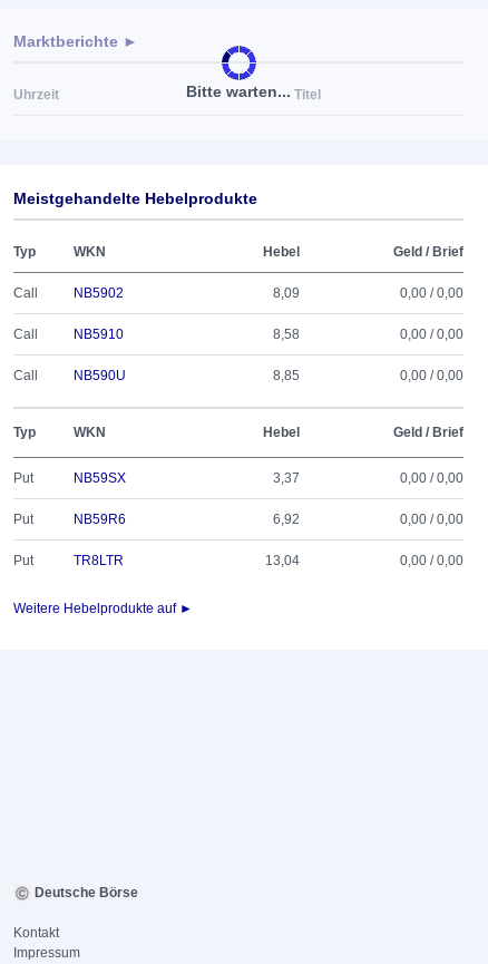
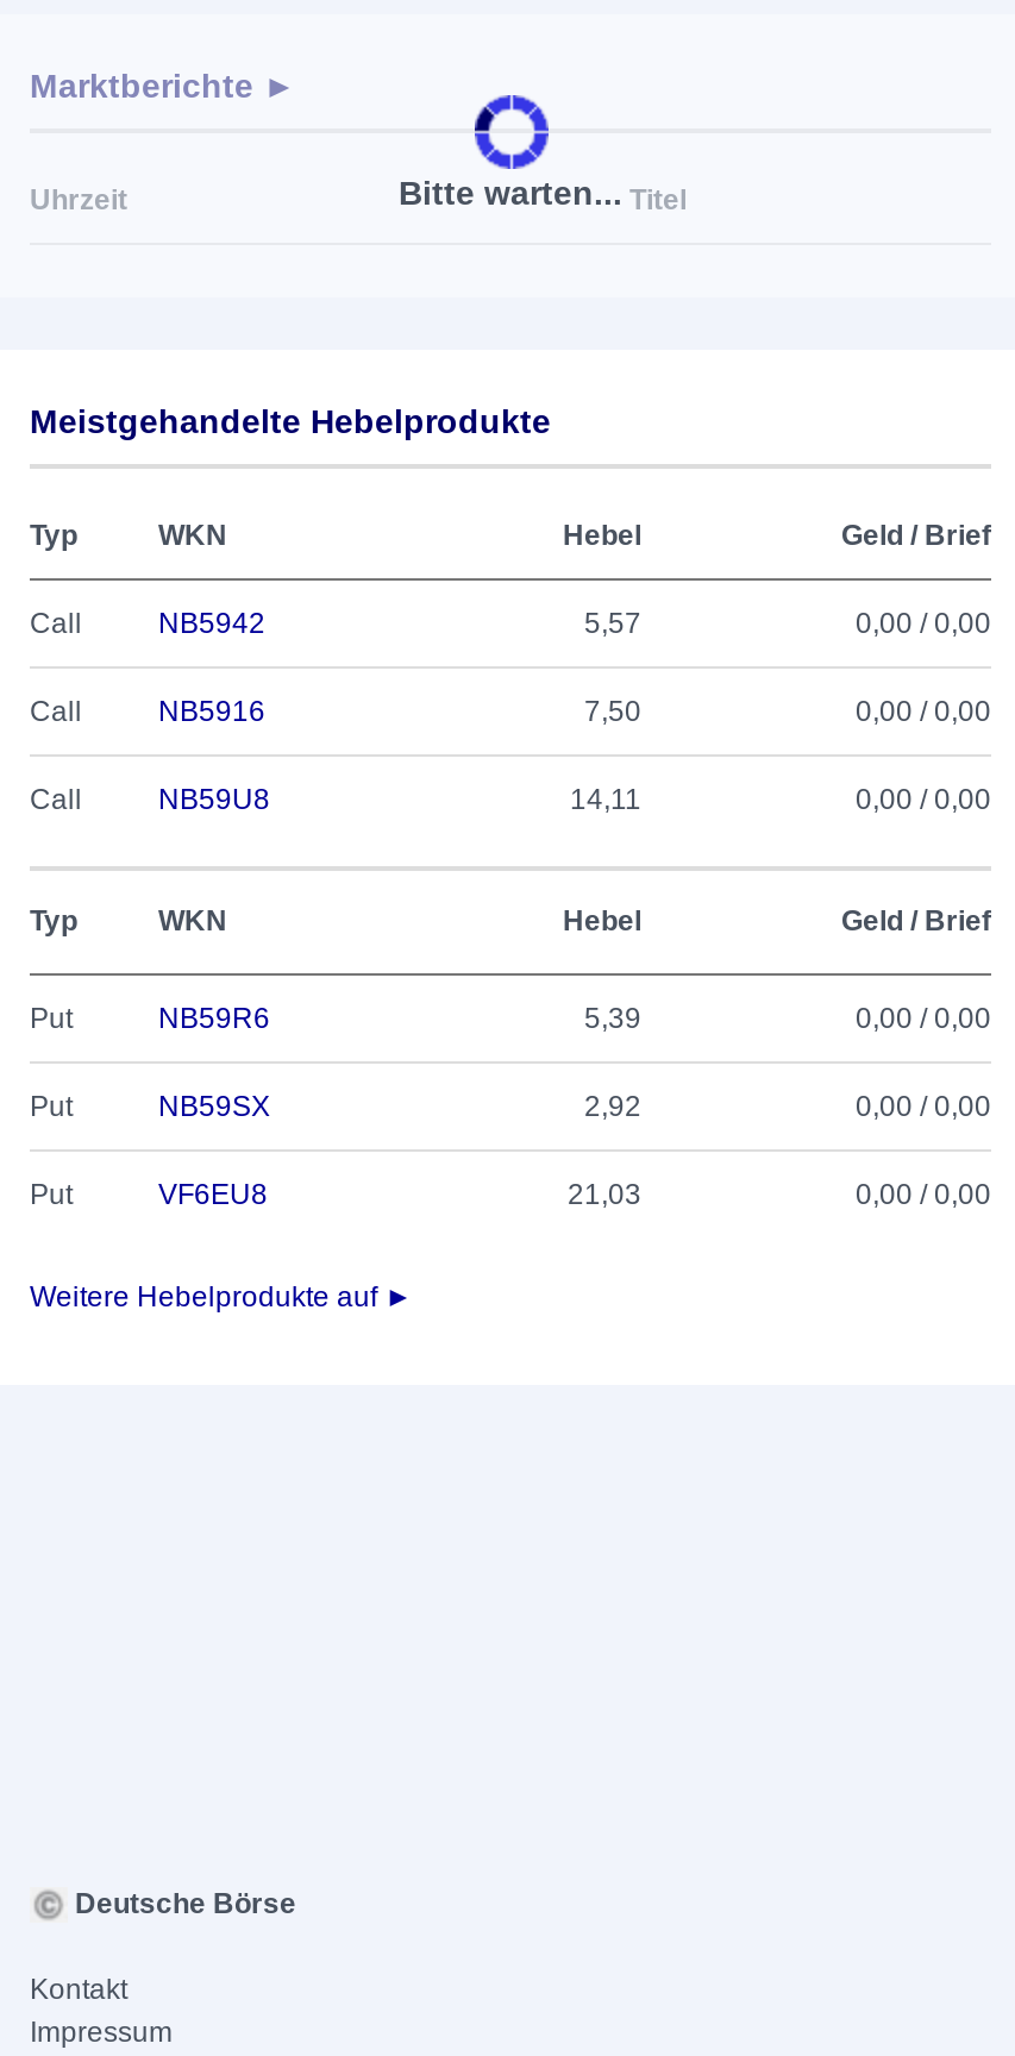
[74,285,300,301] NB5902 | 8,09 -> [158,607,641,640] NB5942 | 5,57
[74,327,300,342] NB5910 | 8,58 -> [158,695,641,728] NB5916 | 7,50
[74,368,300,383] NB590U | 8,85 -> [158,783,641,816] NB59U8 | 14,11
[74,470,300,486] NB59SX | 3,37 -> [158,1002,641,1035] NB59R6 | 5,39
[74,512,300,527] NB59R6 | 6,92 -> [158,1090,641,1123] NB59SX | 2,92
[74,553,300,568] TR8LTR | 13,04 -> [158,1178,641,1211] VF6EU8 | 21,03

